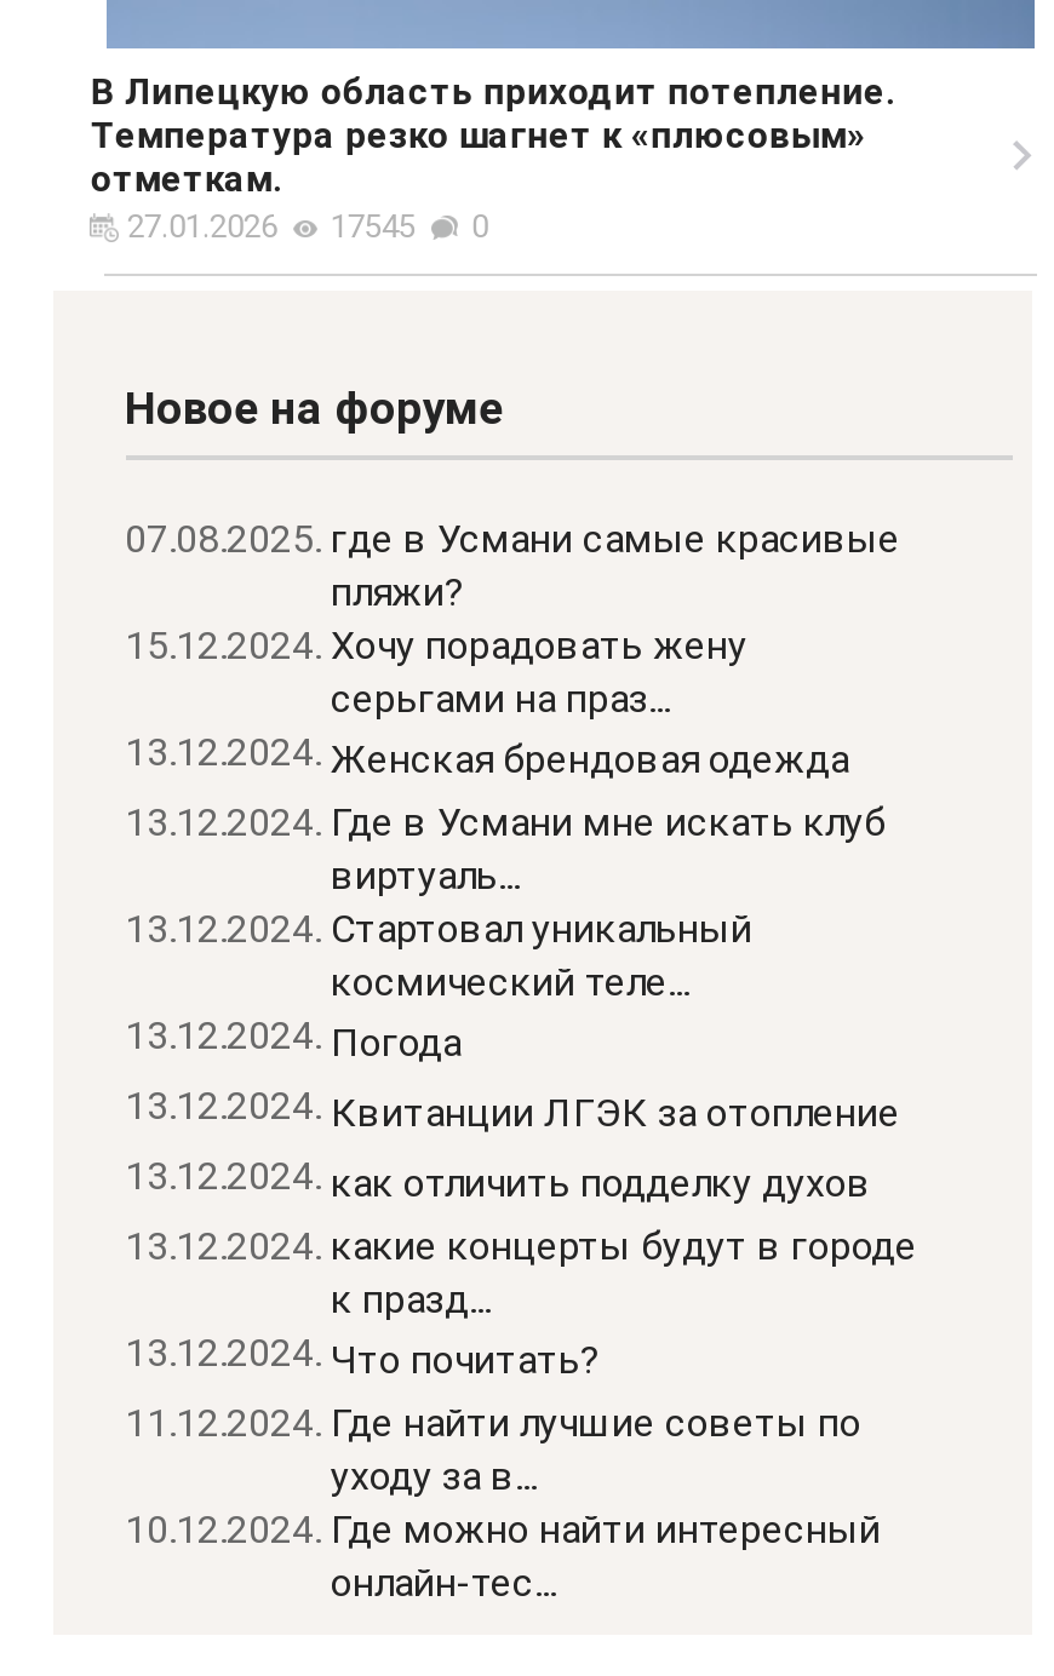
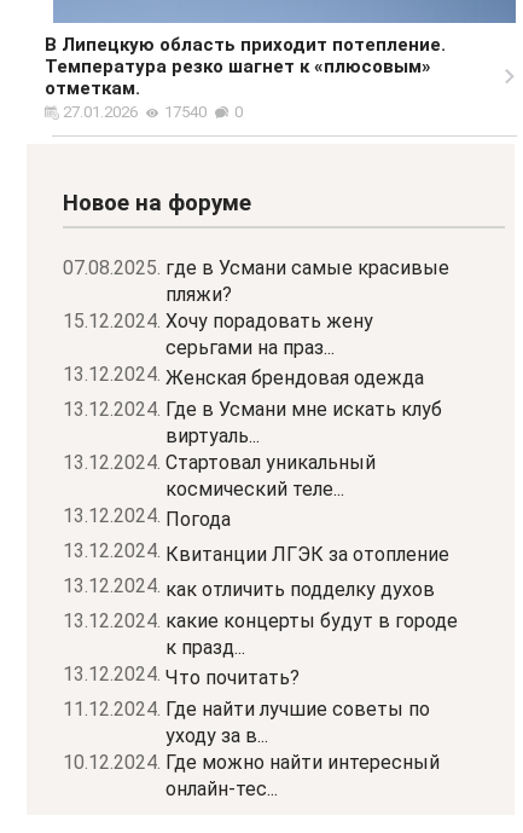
[127,208,488,244] 27.01.2026 17545 0 -> [63,103,243,121] 27.01.2026 17540 0

